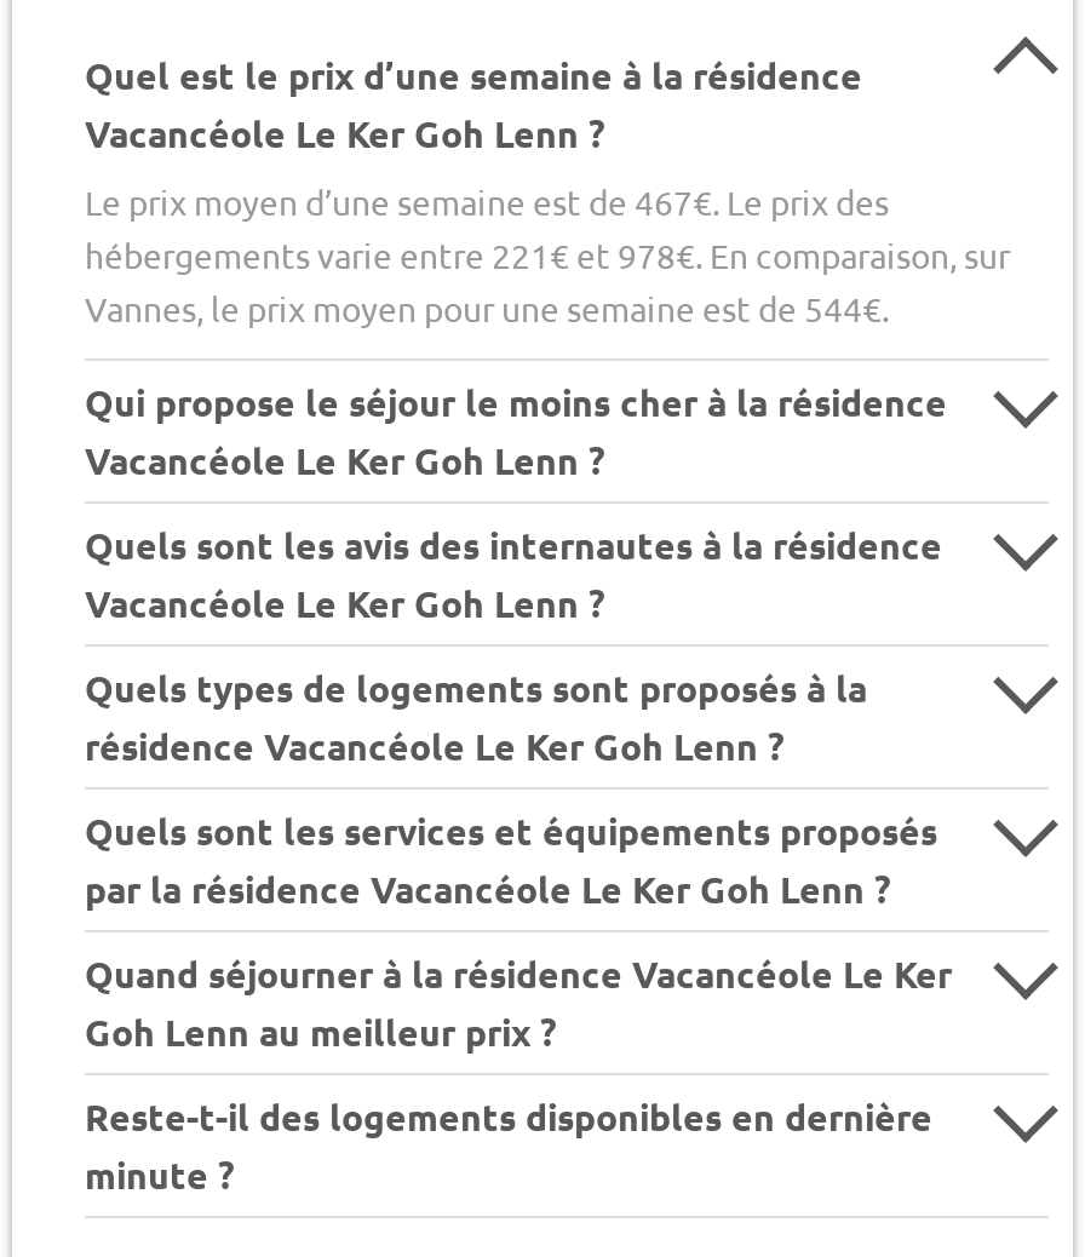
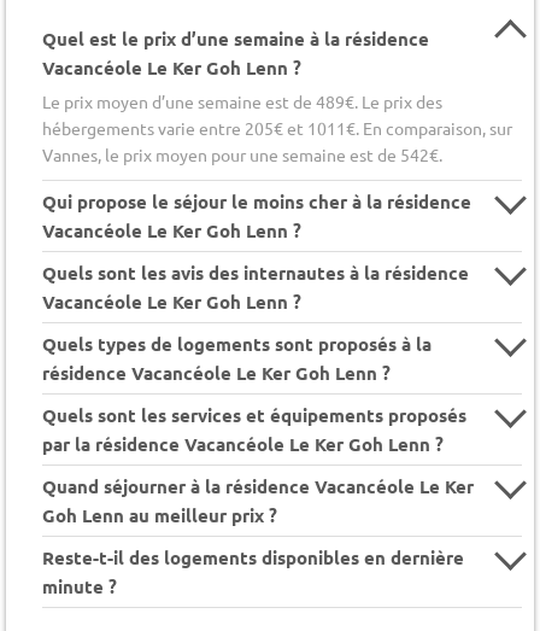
[85,178,889,222] Le prix moyen d’une semaine est de 467€. Le prix des -> [42,90,442,112] Le prix moyen d’une semaine est de 489€. Le prix des
[85,231,1010,275] hébergements varie entre 221€ et 978€. En comparaison, sur -> [42,116,512,138] hébergements varie entre 205€ et 1011€. En comparaison, sur
[85,285,889,328] Vannes, le prix moyen pour une semaine est de 544€. -> [42,143,442,165] Vannes, le prix moyen pour une semaine est de 542€.

